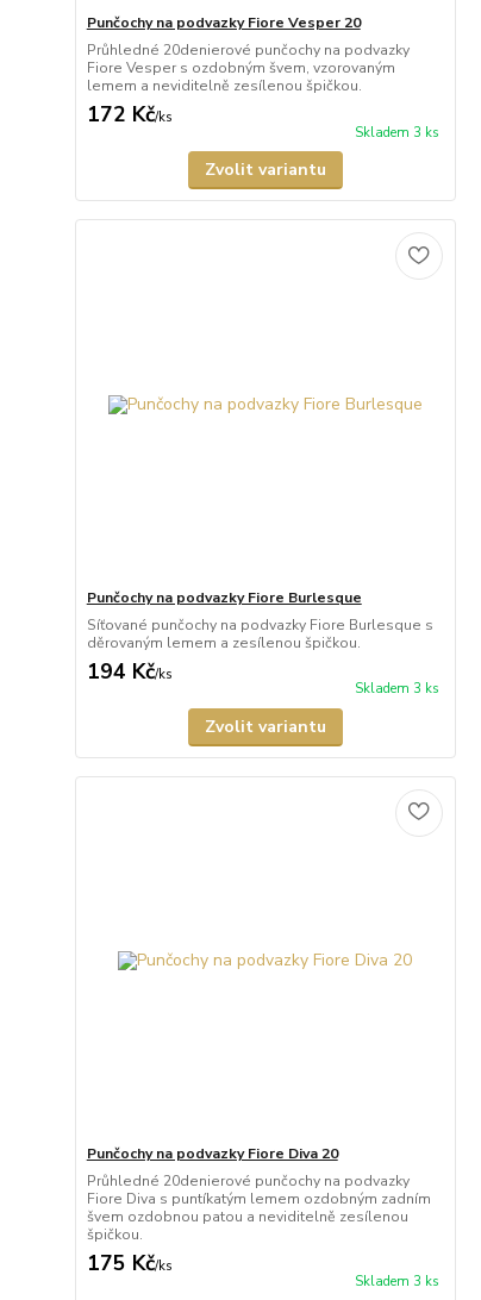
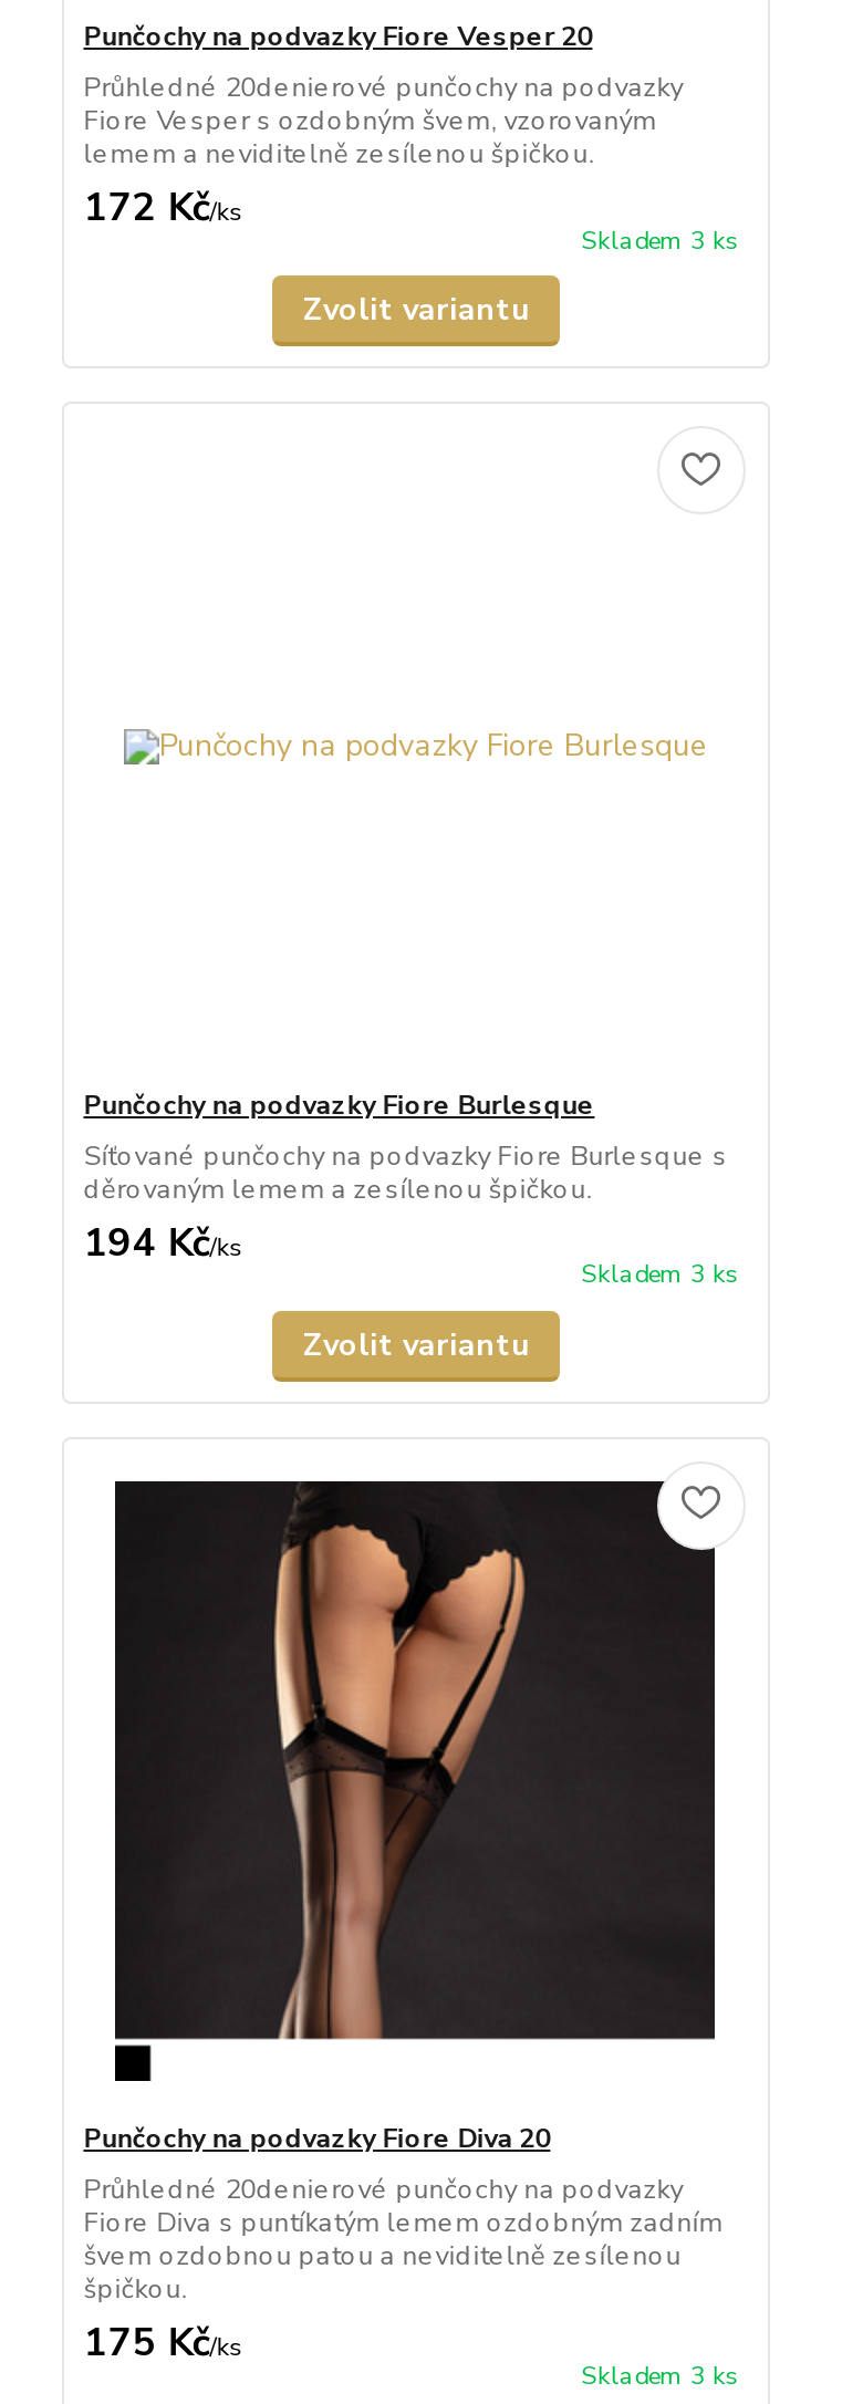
none -> [113,1479,717,2083] [image]

